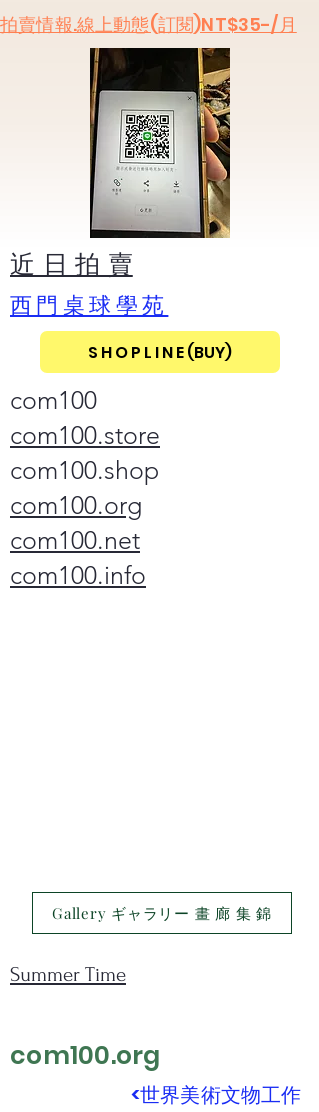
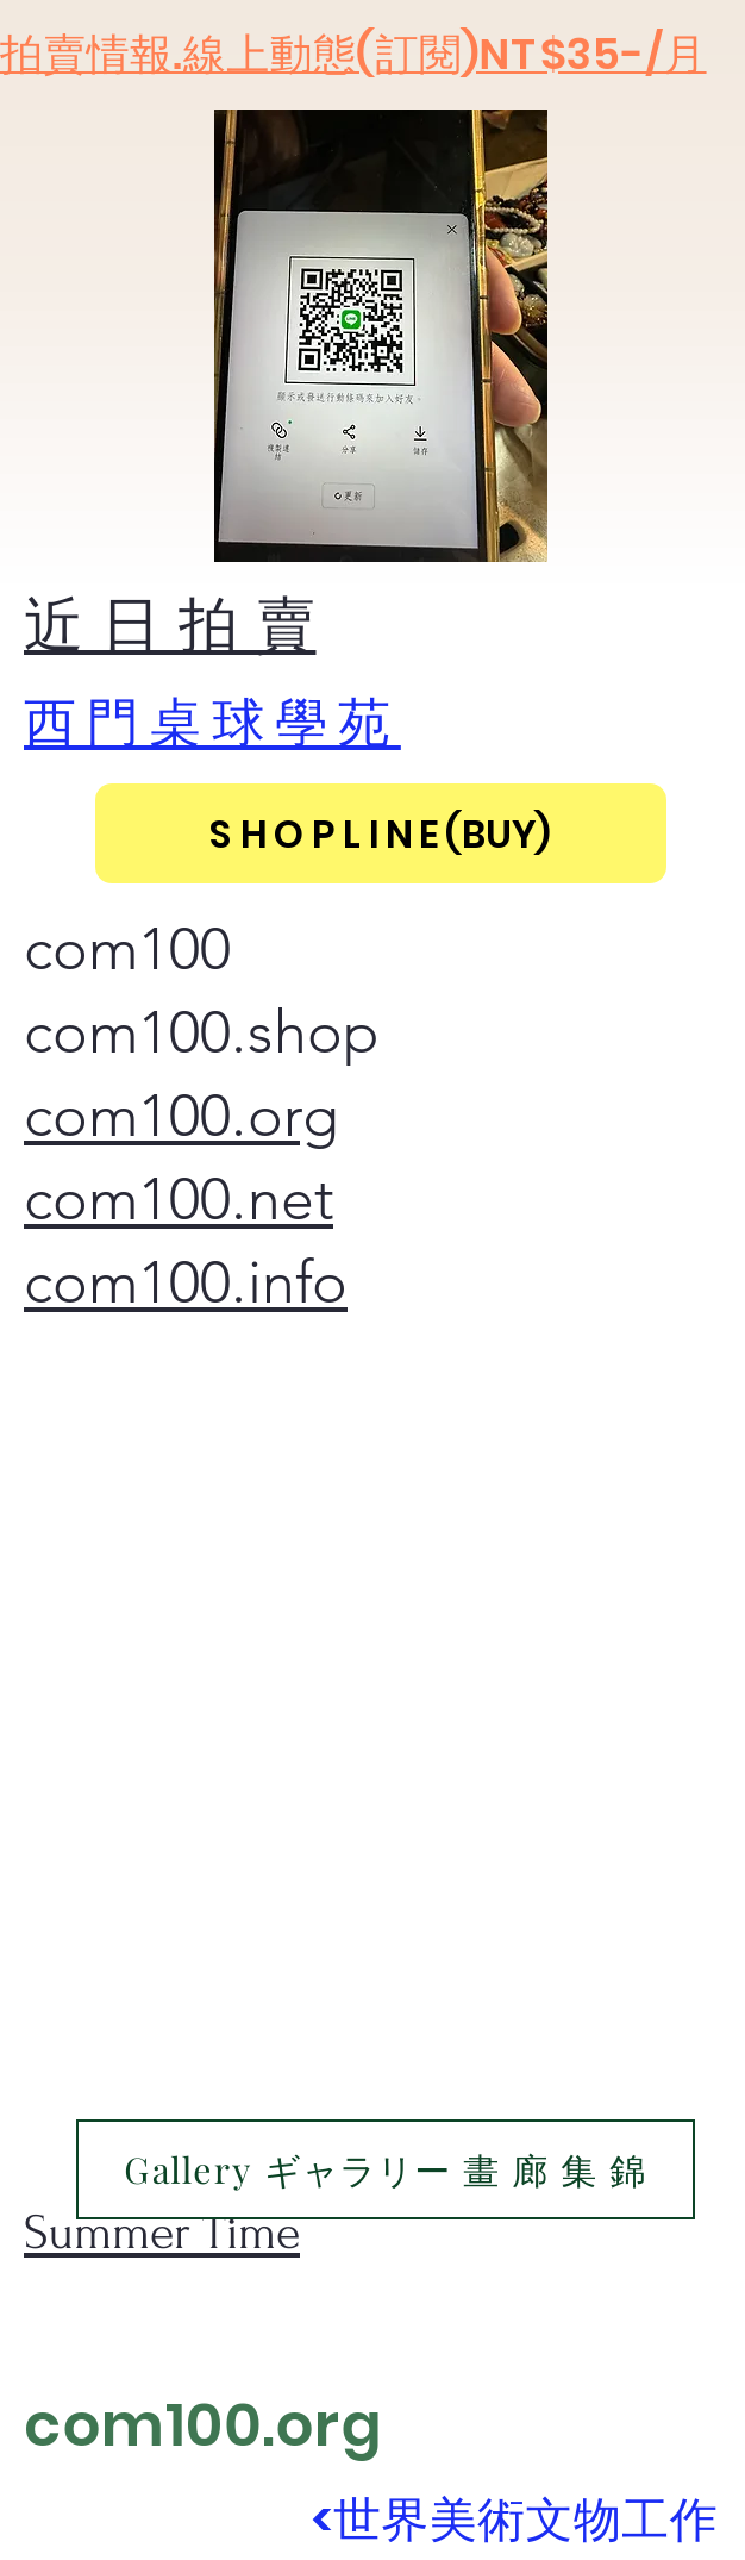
[10,420,160,450] com100.store -> none

